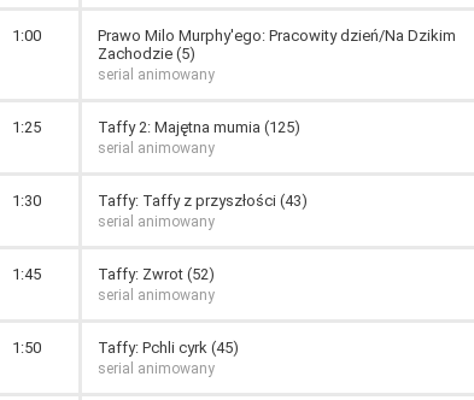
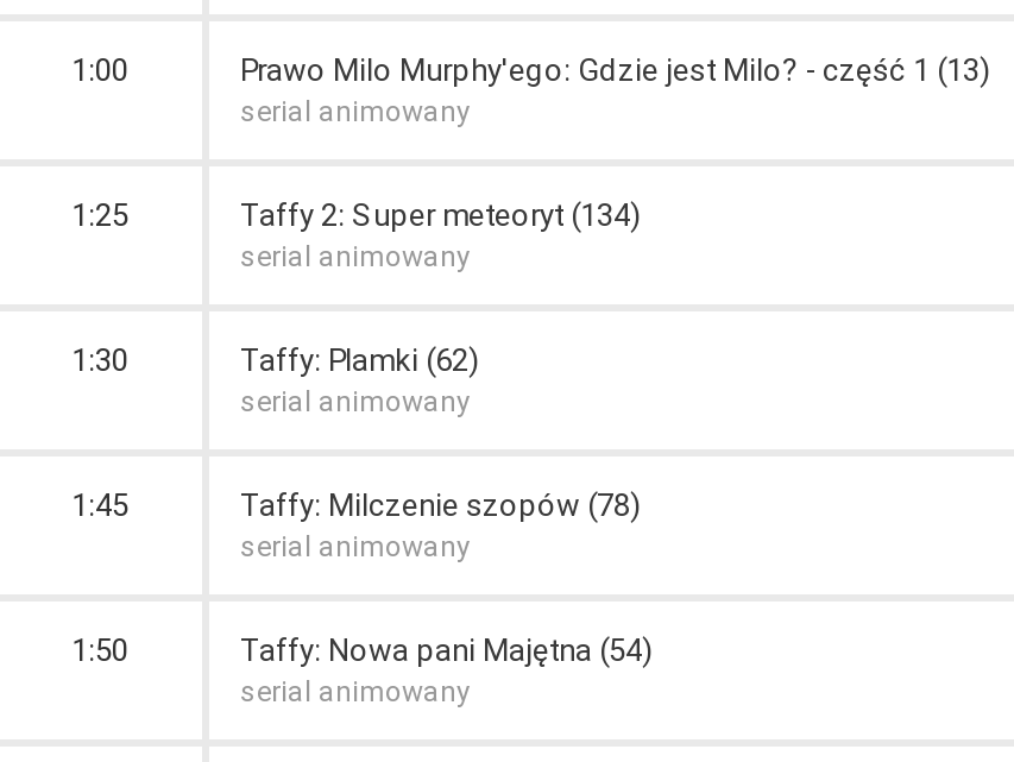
[98,27,456,63] Prawo Milo Murphy'ego: Pracowity dzień/Na Dzikim | Zachodzie (5) -> [240,52,991,88] Prawo Milo Murphy'ego: Gdzie jest Milo? - część 1 (13)
[98,118,300,136] Taffy 2: Majętna mumia (125) -> [240,197,642,233] Taffy 2: Super meteoryt (134)
[98,192,308,210] Taffy: Taffy z przyszłości (43) -> [240,342,480,378] Taffy: Plamki (62)
[98,265,215,283] Taffy: Zwrot (52) -> [240,487,642,523] Taffy: Milczenie szopów (78)
[98,339,239,357] Taffy: Pchli cyrk (45) -> [240,632,654,668] Taffy: Nowa pani Majętna (54)

